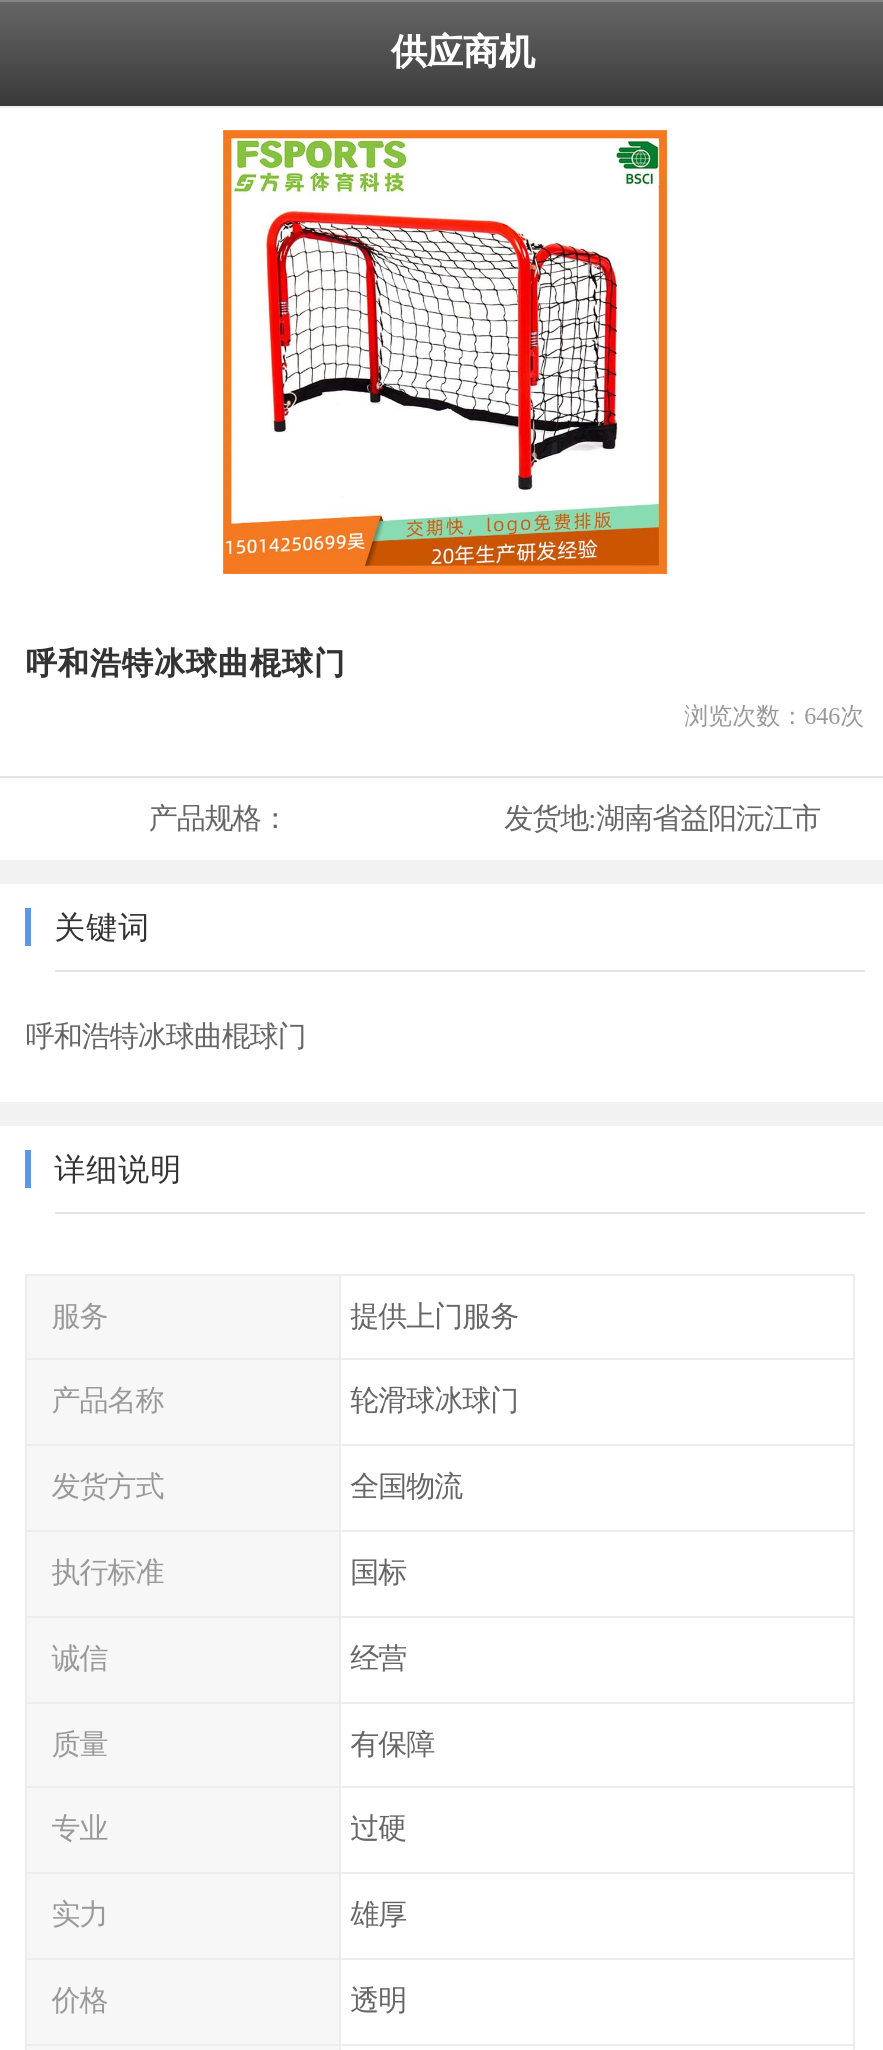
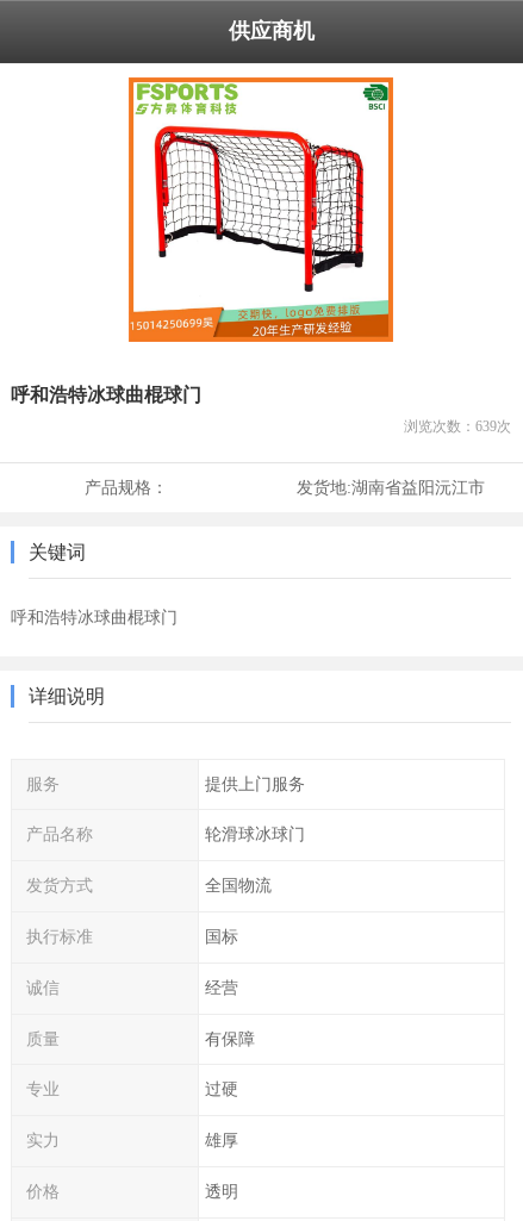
[684,701,864,729] 浏览次数：646次 -> [404,418,511,434] 浏览次数：639次

